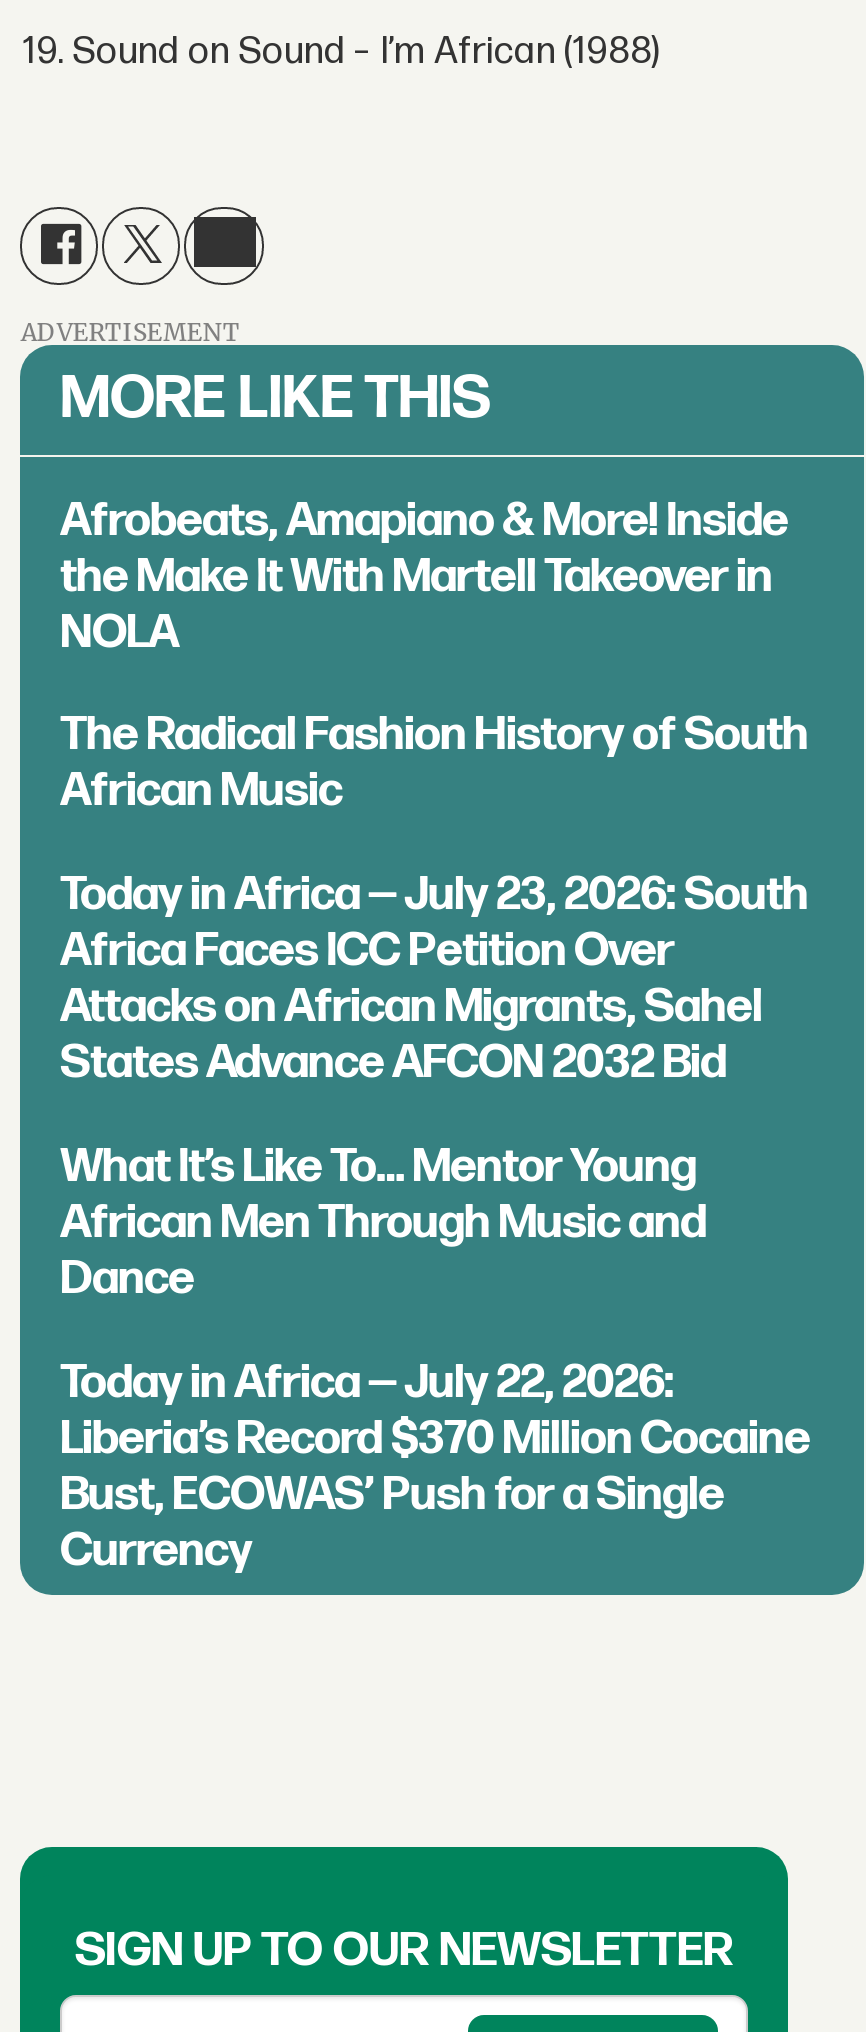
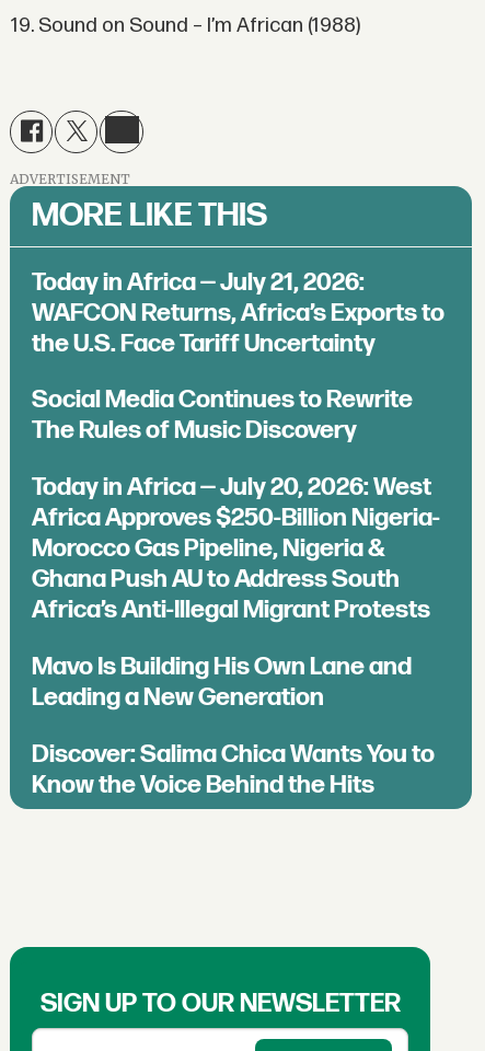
[60,492,788,660] Afrobeats, Amapiano & More! Inside | the Make It With Martell Takeover in | NOLA -> [32,267,445,359] Today in Africa — July 21, 2026: | WAFCON Returns, Africa’s Exports to | the U.S. Face Tariff Uncertainty
[60,708,808,820] The Radical Fashion History of South | African Music -> [32,385,413,446] Social Media Continues to Rewrite | The Rules of Music Discovery
[60,868,808,1092] Today in Africa — July 23, 2026: South | Africa Faces ICC Petition Over | Attacks on African Migrants, Sahel | States Advance AFCON 2032 Bid -> [32,472,440,625] Today in Africa — July 20, 2026: West | Africa Approves $250-Billion Nigeria- | Morocco Gas Pipeline, Nigeria & | Ghana Push AU to Address South | Africa’s Anti-Illegal Migrant Protests
[60,1139,706,1307] What It’s Like To… Mentor Young | African Men Through Music and | Dance -> [32,652,412,713] Mavo Is Building His Own Lane and | Leading a New Generation
[60,1355,810,1579] Today in Africa — July 22, 2026: | Liberia’s Record $370 Million Cocaine | Bust, ECOWAS’ Push for a Single | Currency -> [32,739,435,800] Discover: Salima Chica Wants You to | Know the Voice Behind the Hits

